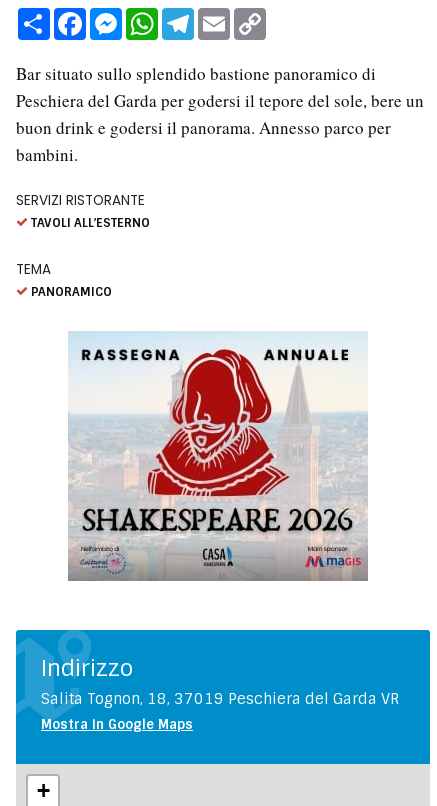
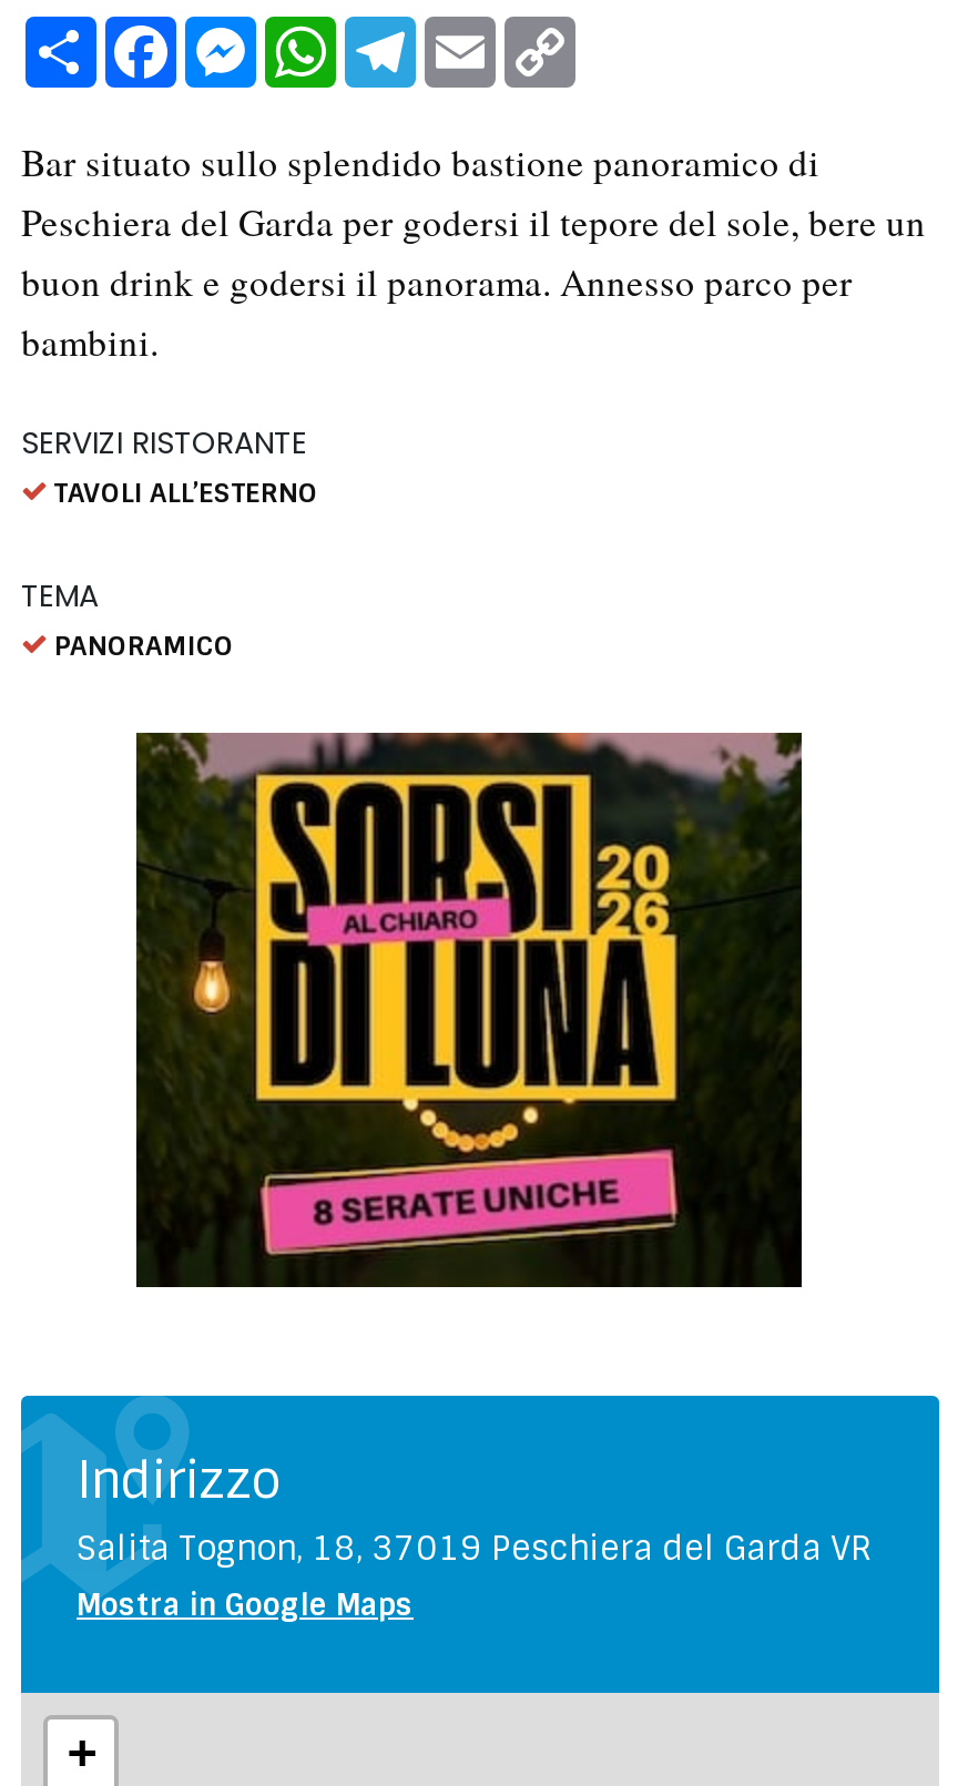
[68,331,368,580] [image] -> [134,731,804,1287] [image]

